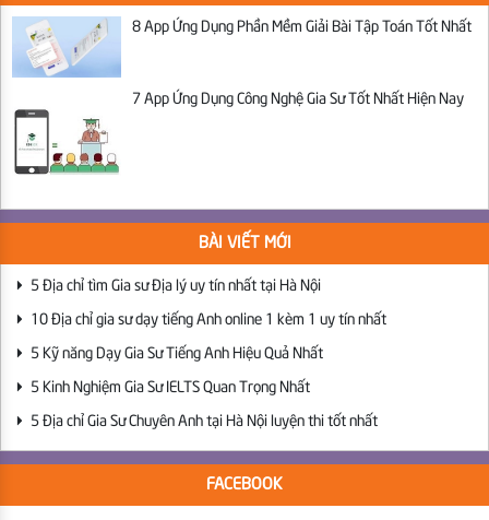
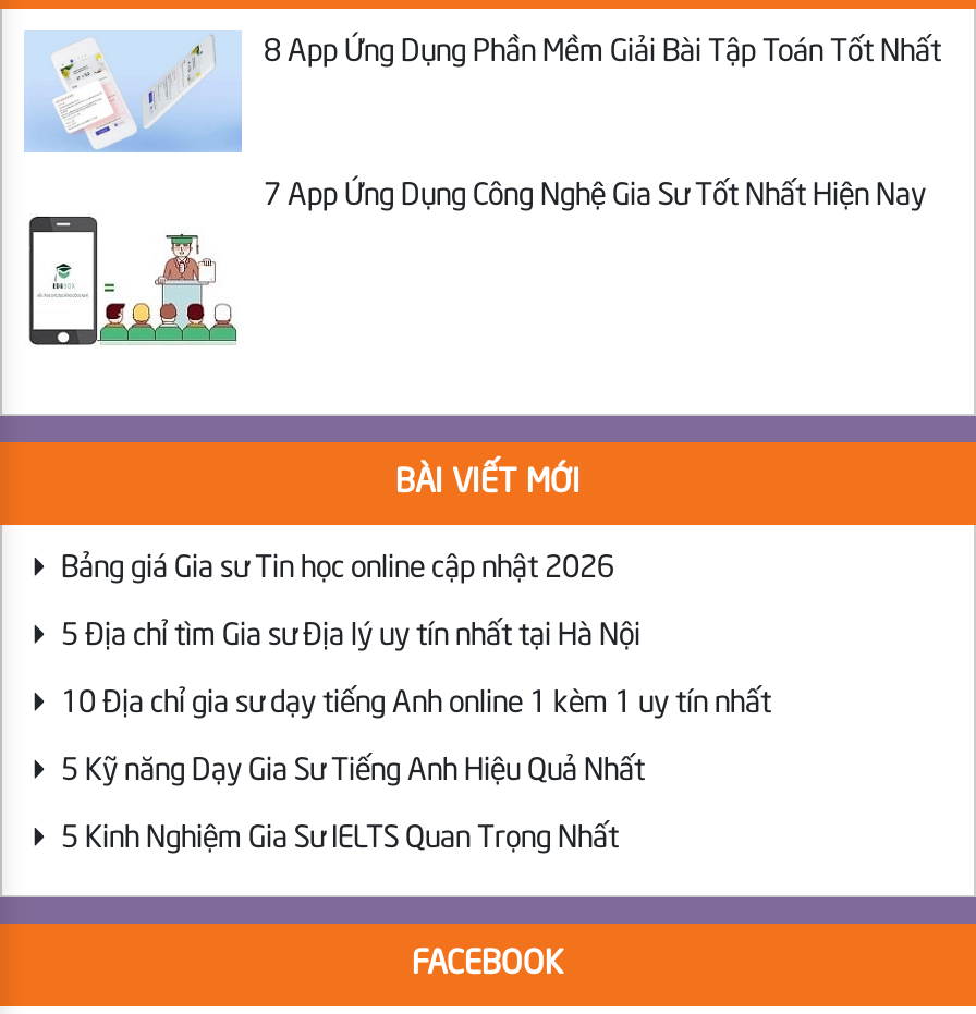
none -> [61,552,614,583] Bảng giá Gia sư Tin học online cập nhật 2026
moved [31,278,386,395] -> [61,620,771,853]: 5 Địa chỉ tìm Gia sư Địa lý uy tín nhất tại Hà Nội | 10 Địa chỉ gia sư dạy tiếng Anh online 1 kèm 1 uy tín nhất | 5 Kỹ năng Dạy Gia Sư Tiếng Anh Hiệu Quả Nhất | 5 Kinh Nghiệm Gia Sư IELTS Quan Trọng Nhất
[31,413,378,429] 5 Địa chỉ Gia Sư Chuyên Anh tại Hà Nội luyện thi tốt nhất -> none

